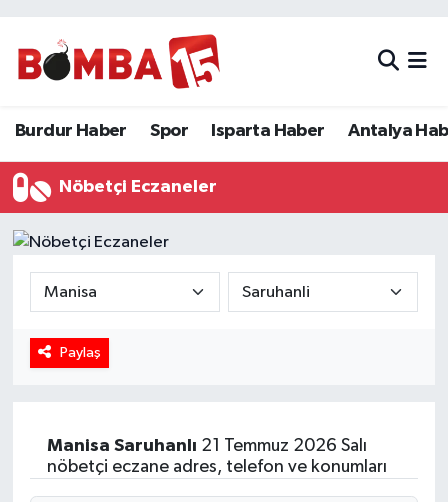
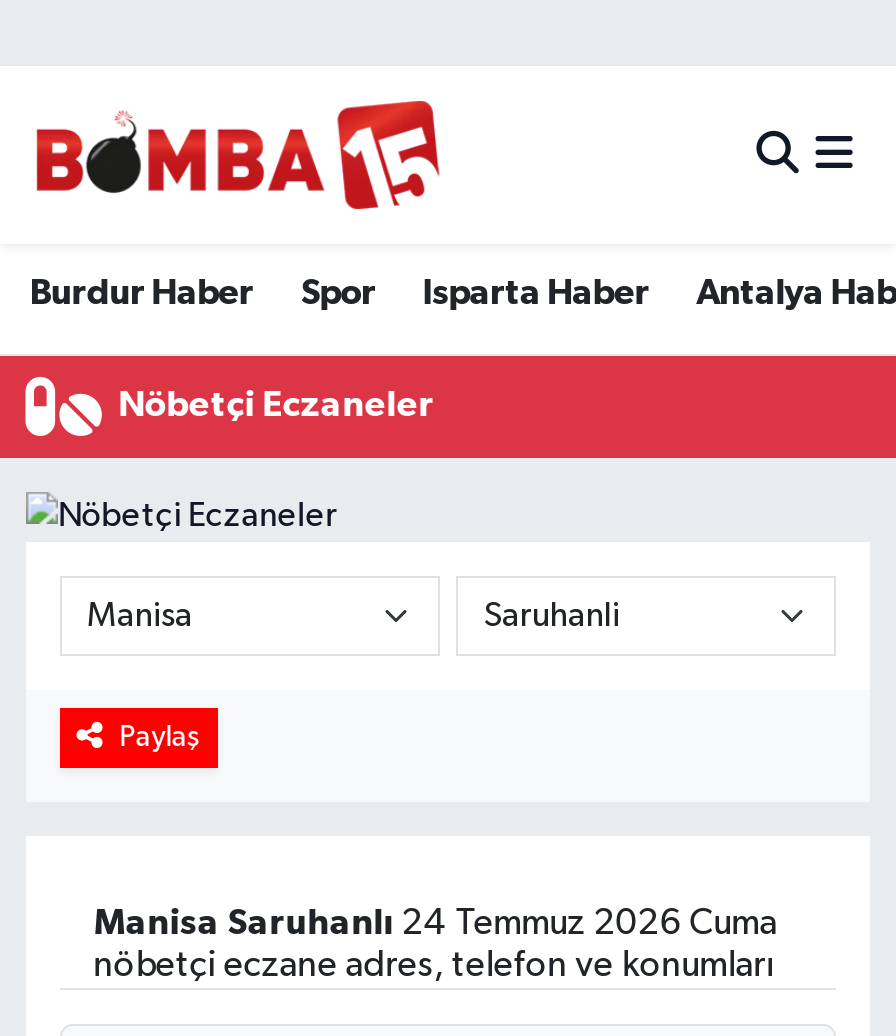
[47,437,367,455] Manisa Saruhanlı 21 Temmuz 2026 Salı -> [94,906,778,942] Manisa Saruhanlı 24 Temmuz 2026 Cuma

